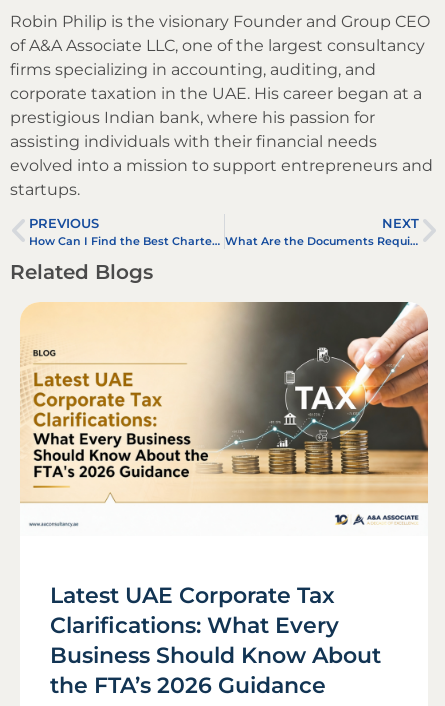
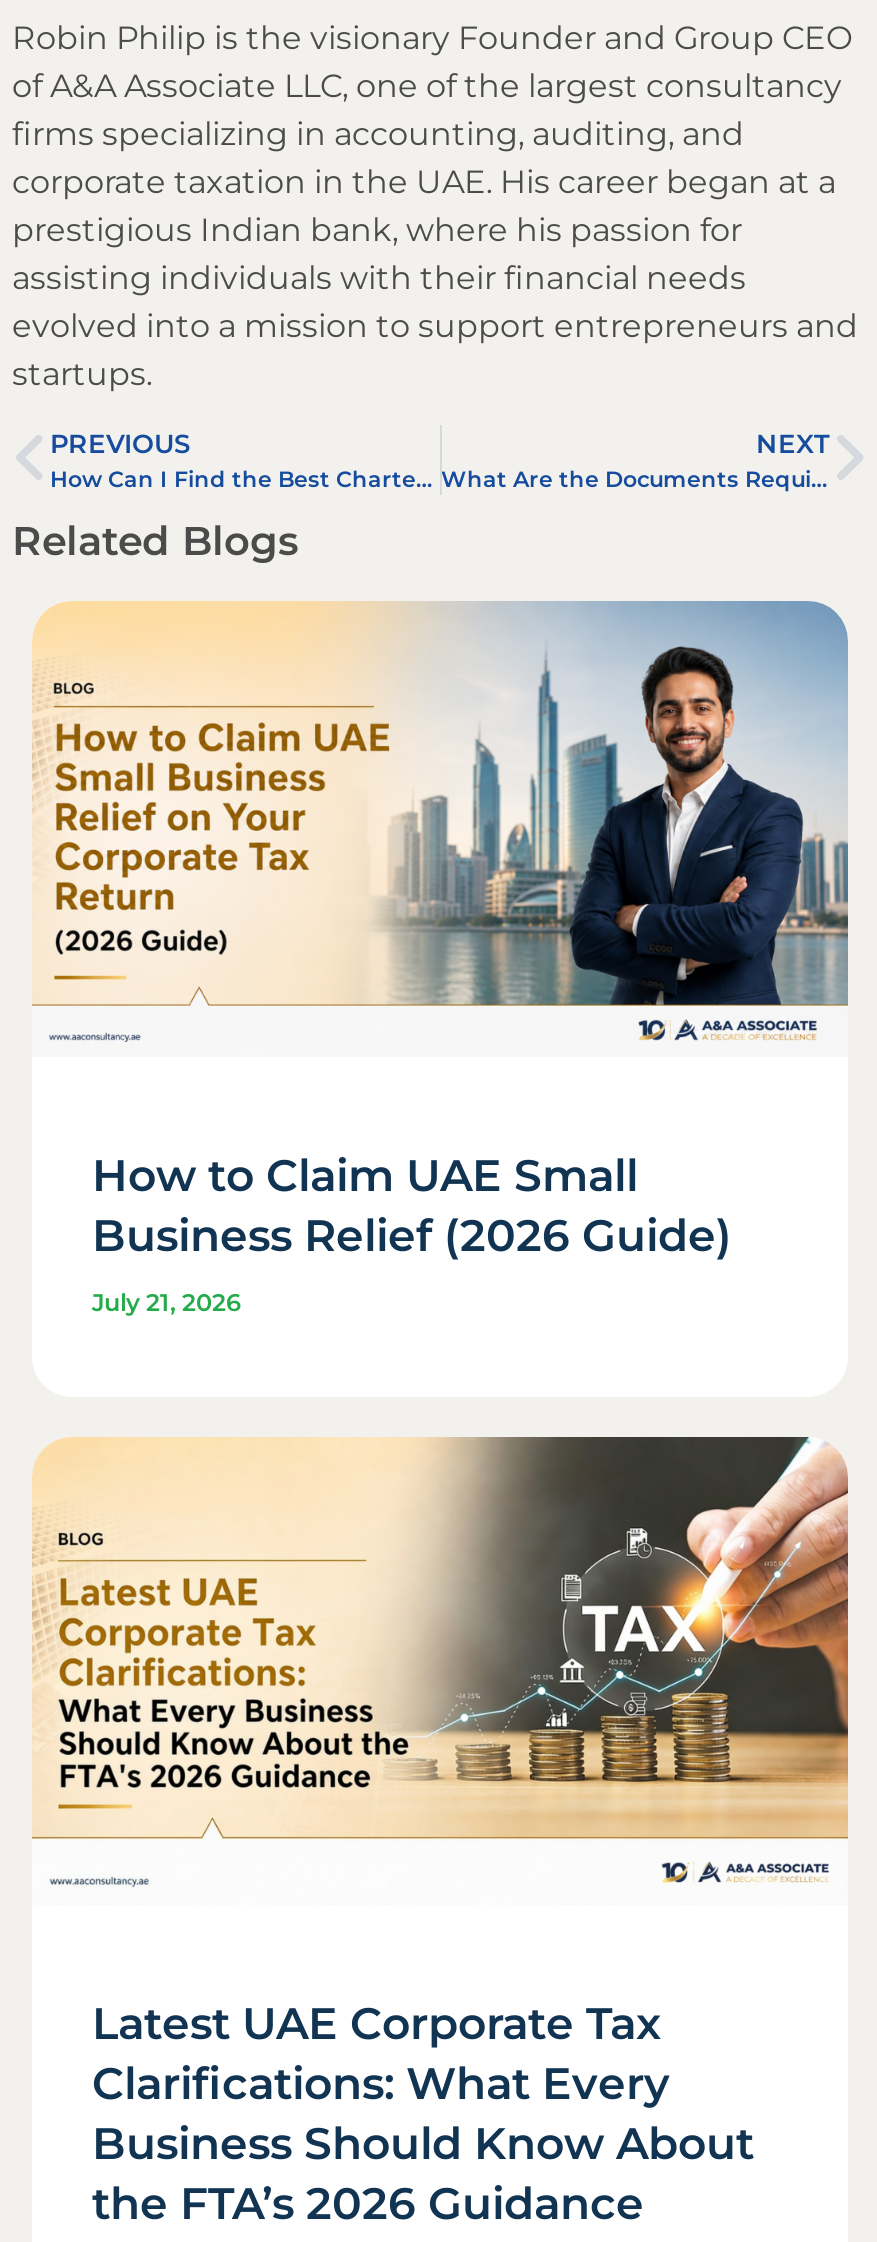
none -> [50,601,850,1041] [image]
none -> [92,1150,732,1318] How to Claim UAE Small | Business Relief (2026 Guide) | July 21, 2026

